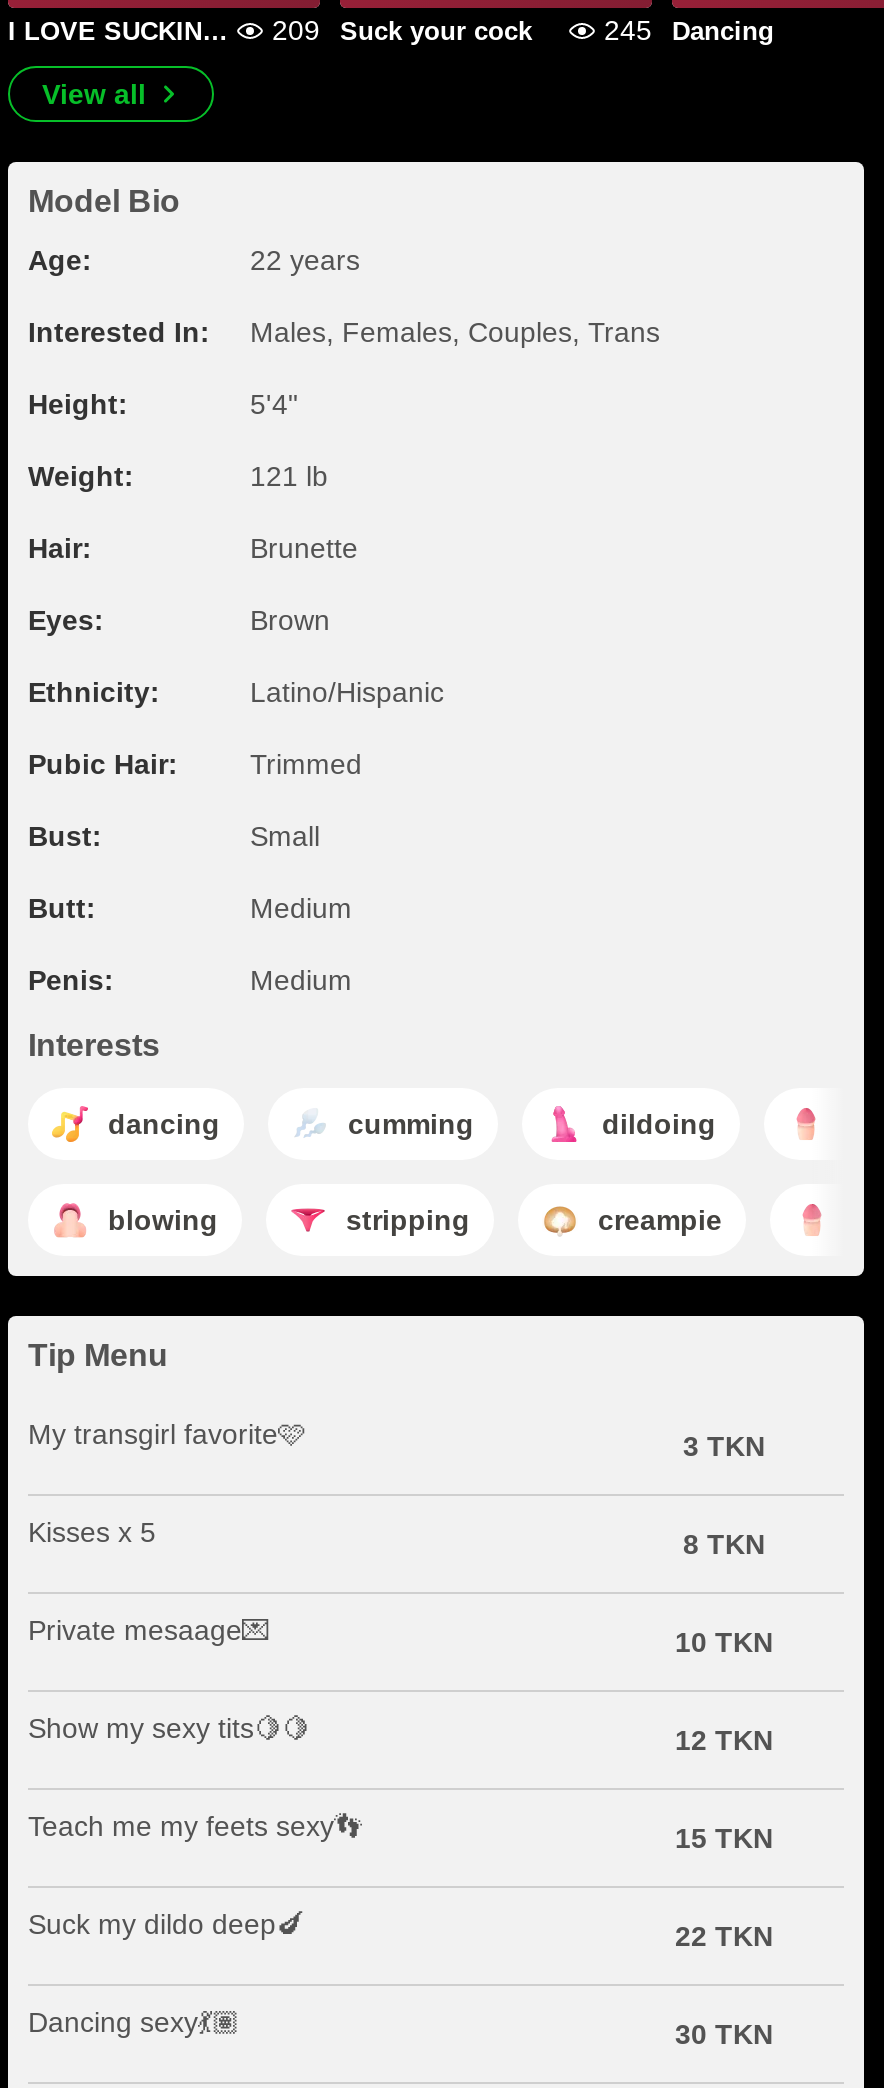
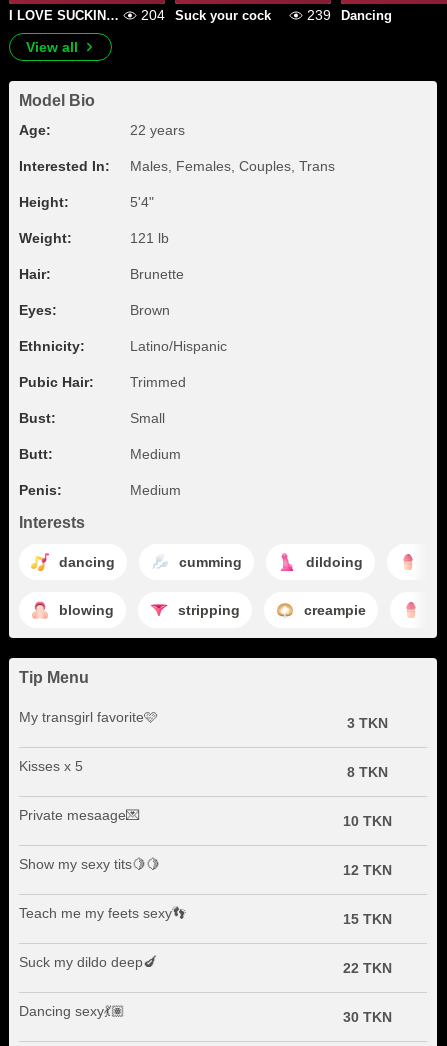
[272,14,320,46] 209 -> [141,7,165,23] 204
[604,14,774,46] 245 Dancing -> [307,7,392,23] 239 Dancing

